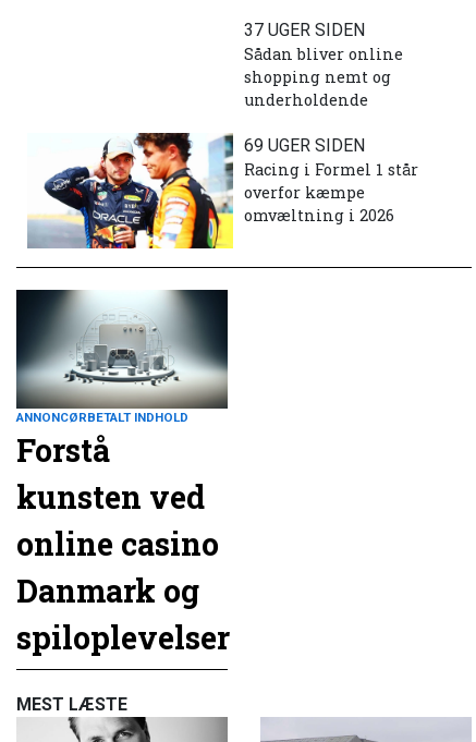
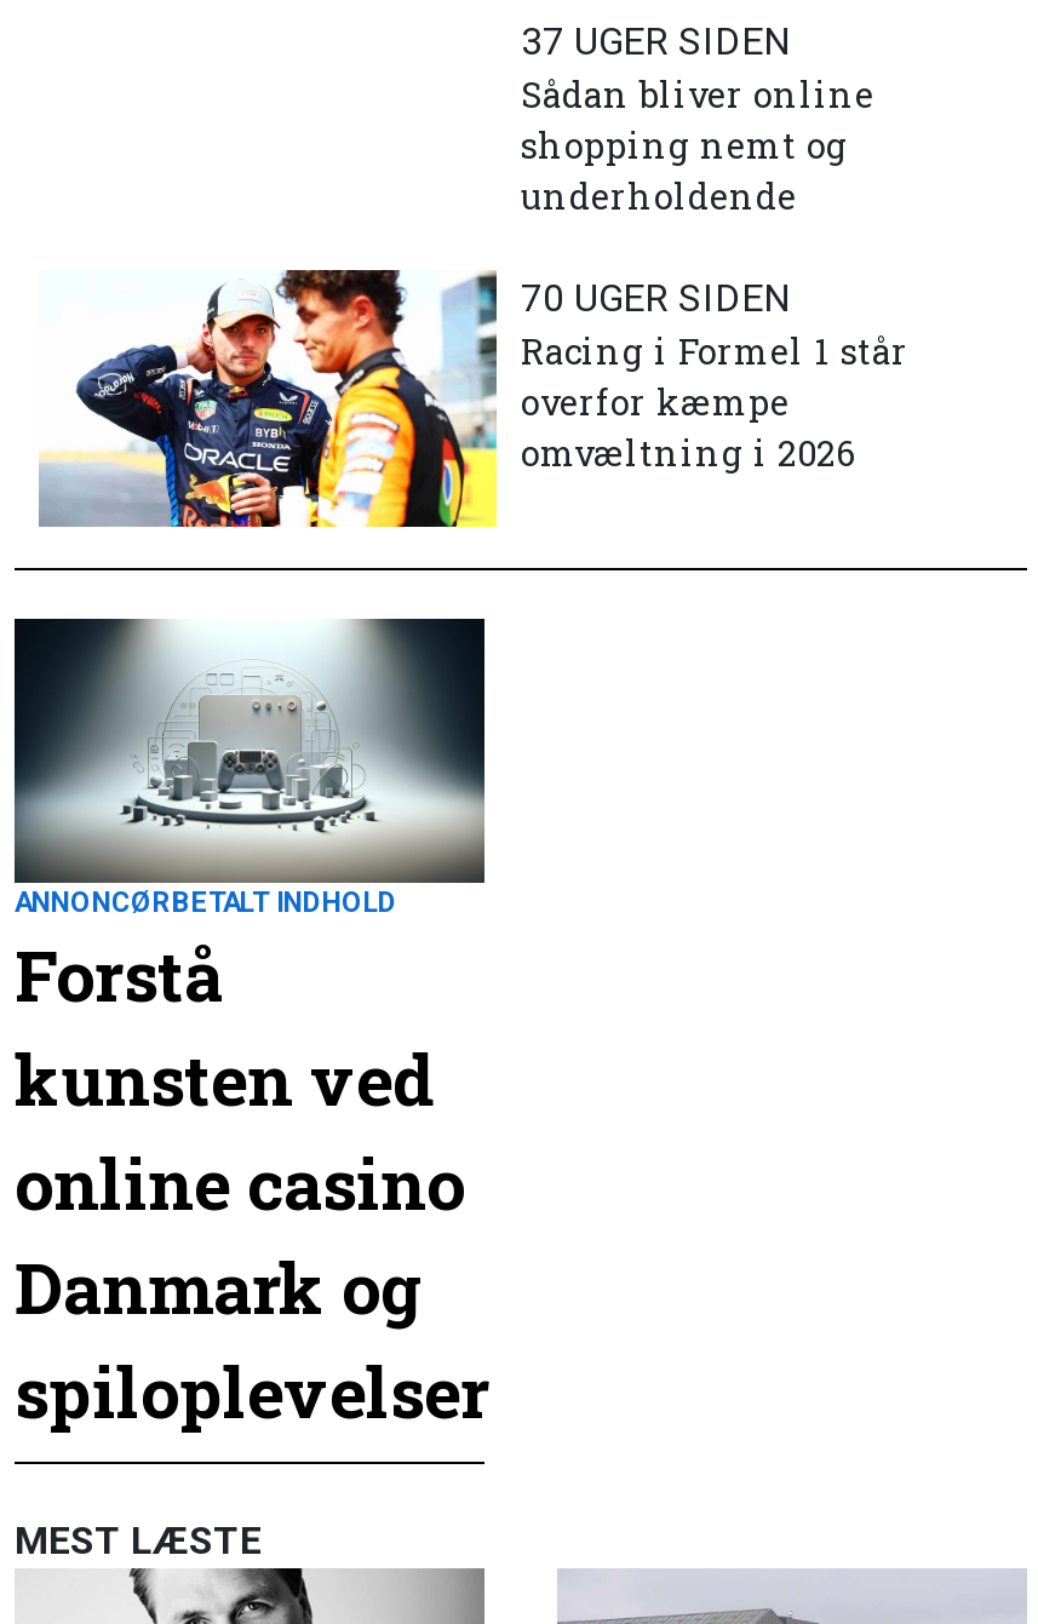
[244,135,365,155] 69 UGER SIDEN -> [521,274,790,320] 70 UGER SIDEN

